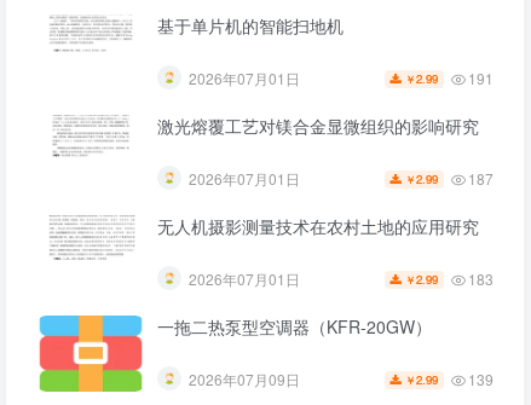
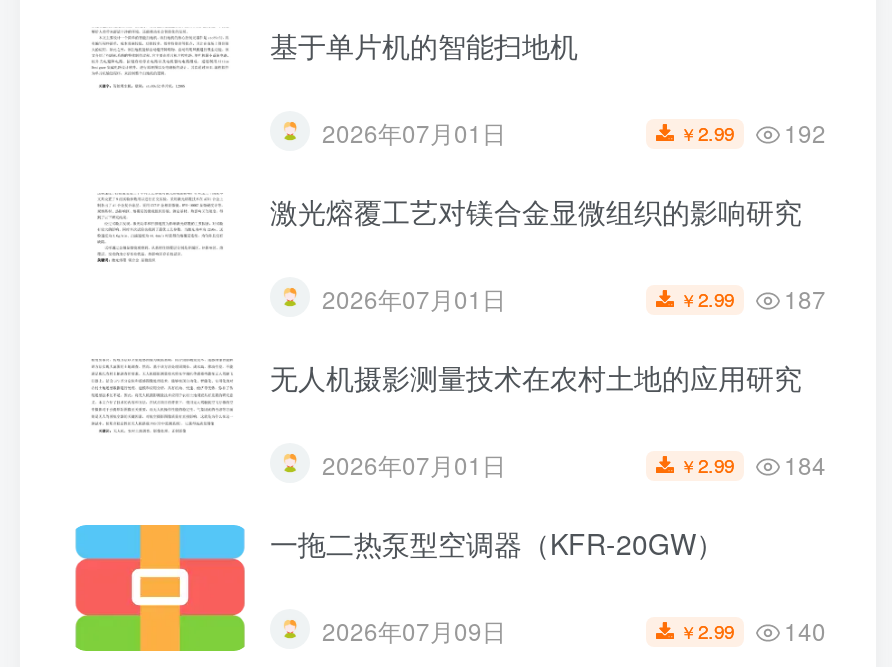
[405,68,494,88] ￥2.99 191 -> [680,115,826,149] ￥2.99 192
[405,269,494,289] ￥2.99 183 -> [680,447,826,481] ￥2.99 184
[405,369,494,389] ￥2.99 139 -> [680,613,826,647] ￥2.99 140

